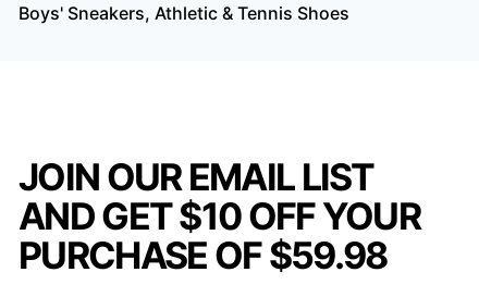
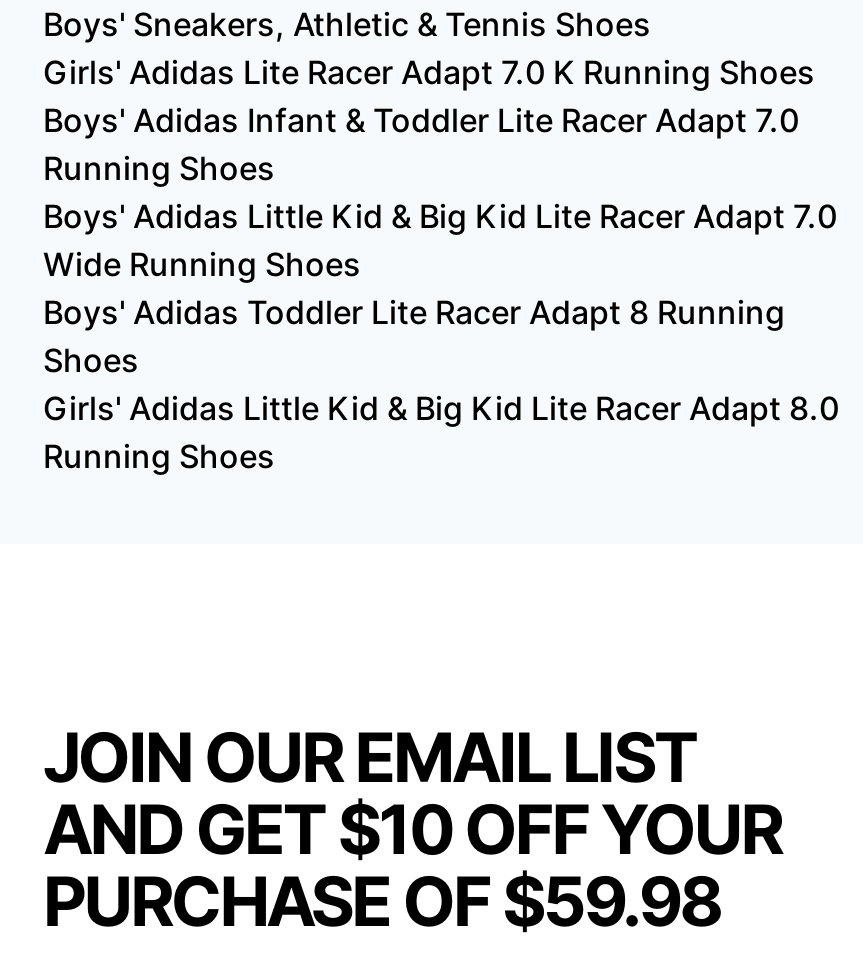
none -> [43,53,839,477] Girls' Adidas Lite Racer Adapt 7.0 K Running Shoes | Boys' Adidas Infant & Toddler Lite Racer Adapt 7.0 | Running Shoes | Boys' Adidas Little Kid & Big Kid Lite Racer Adapt 7.0 | Wide Running Shoes | Boys' Adidas Toddler Lite Racer Adapt 8 Running | Shoes | Girls' Adidas Little Kid & Big Kid Lite Racer Adapt 8.0 | Running Shoes

